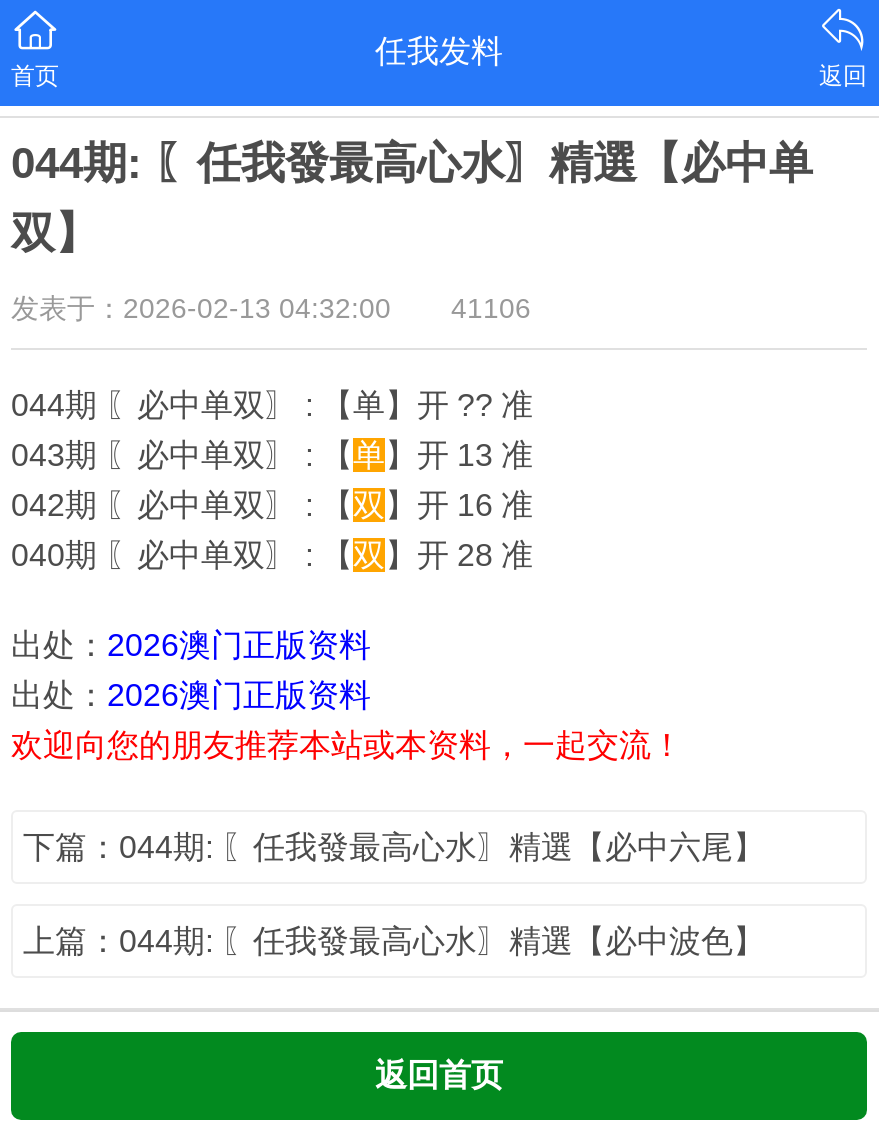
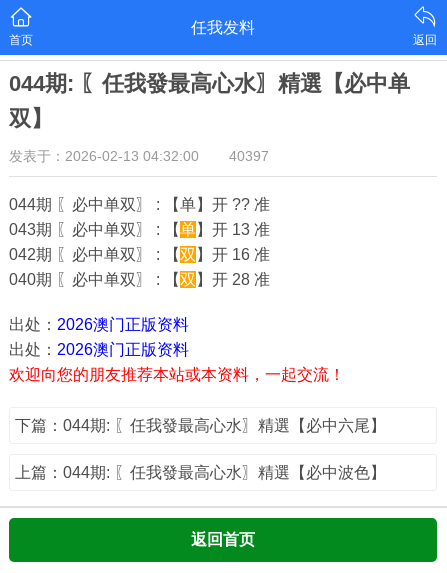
[11,292,531,324] 发表于：2026-02-13 04:32:00 41106 -> [9,148,269,164] 发表于：2026-02-13 04:32:00 40397

